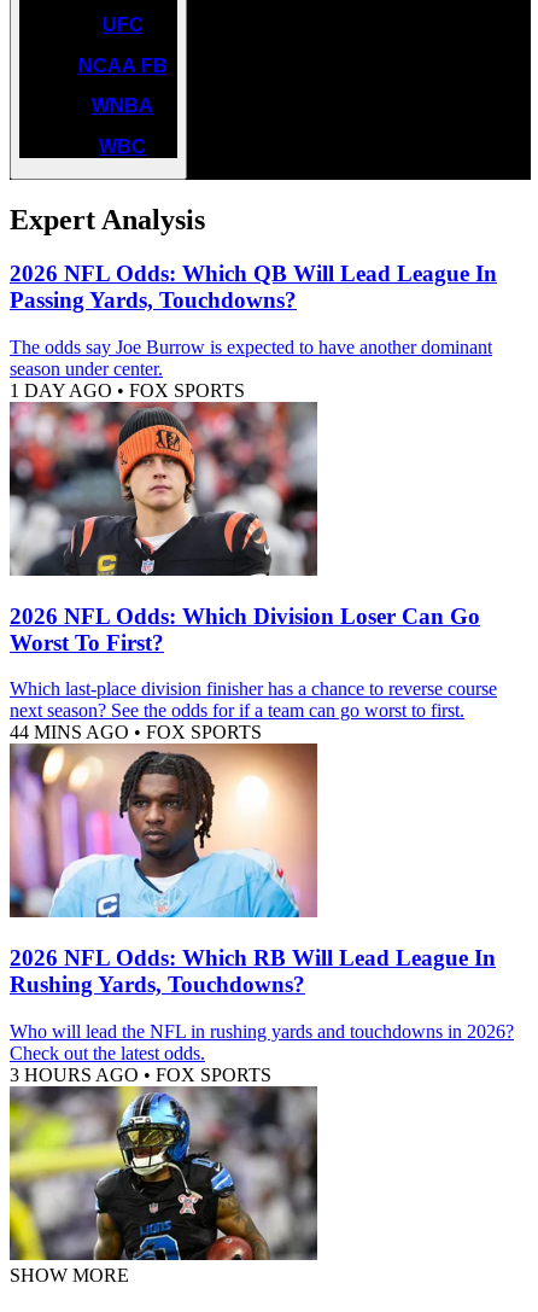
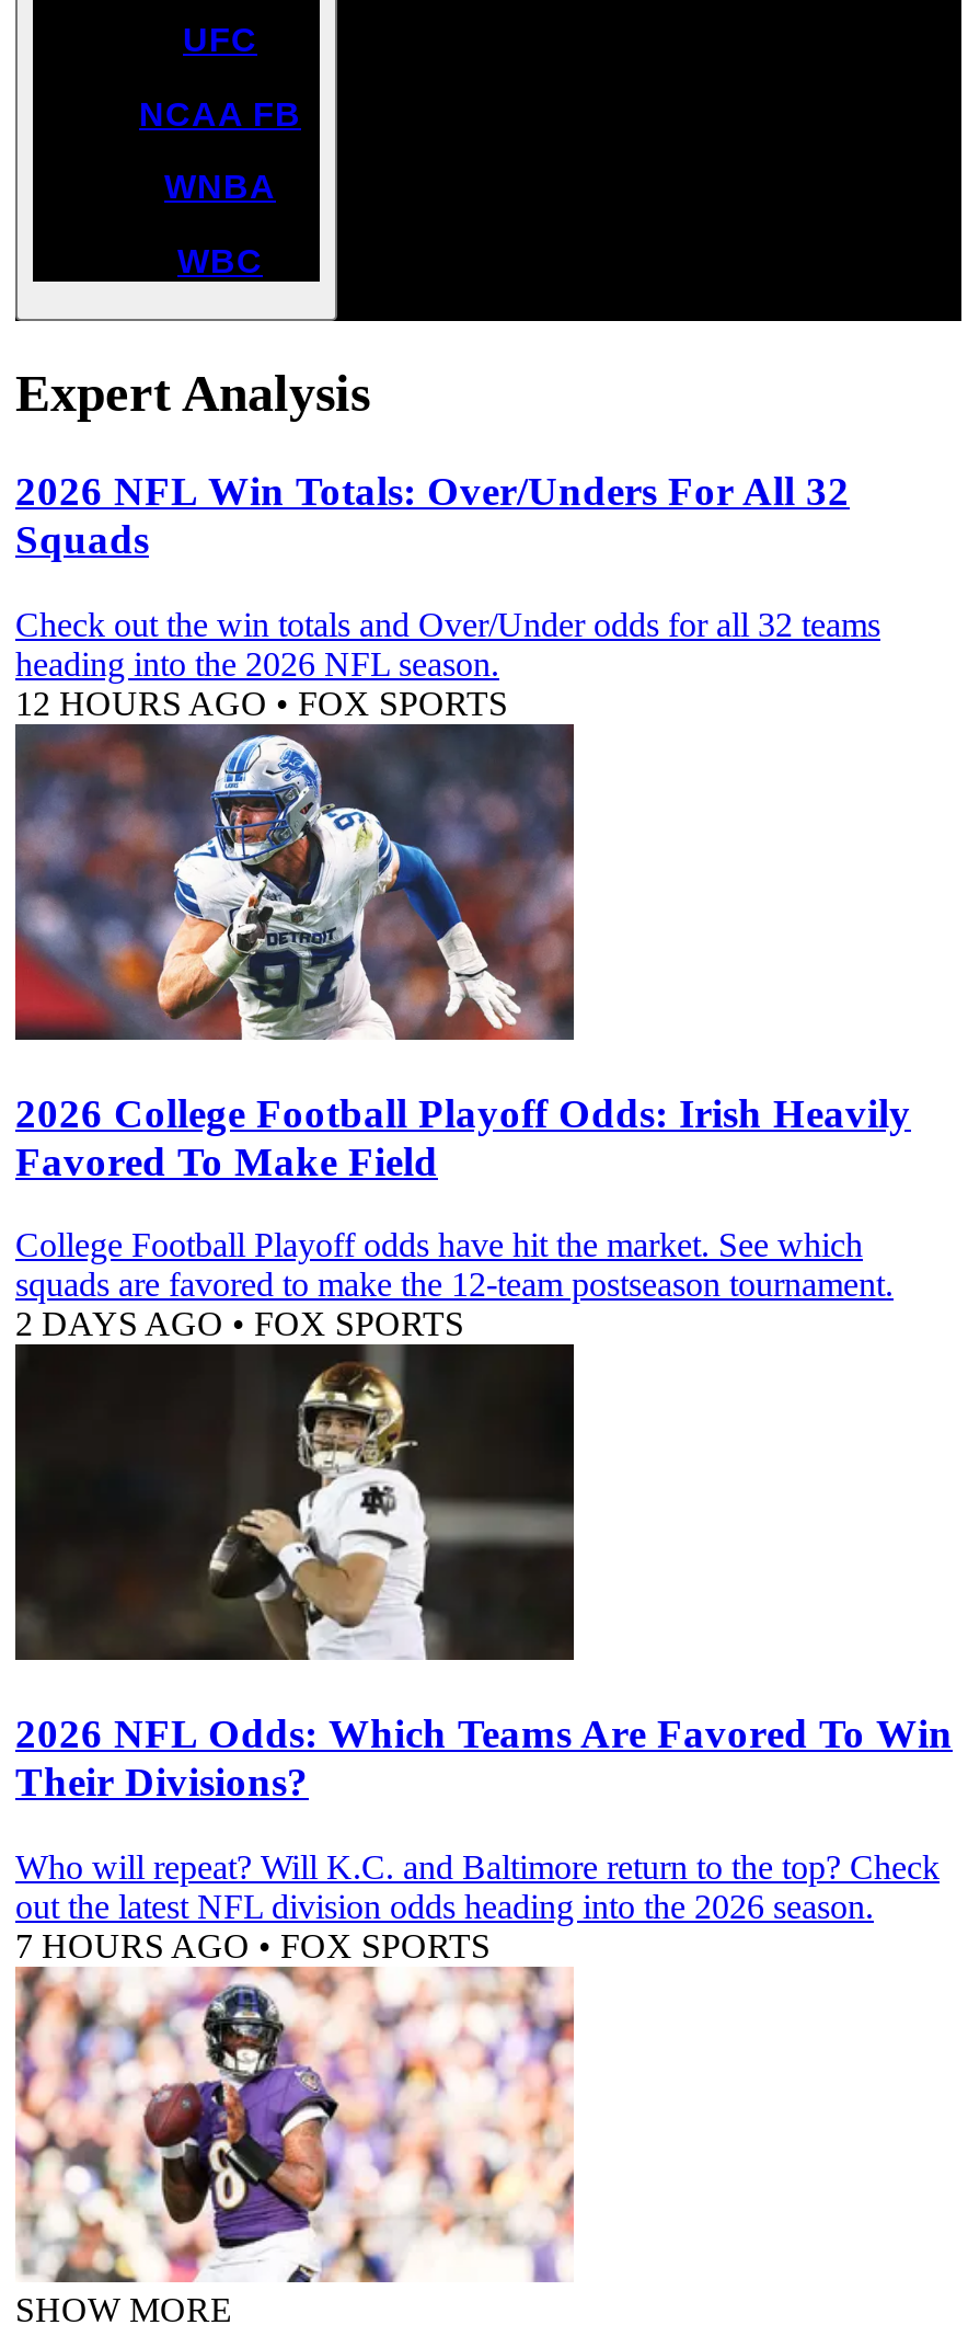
[10,261,497,313] 2026 NFL Odds: Which QB Will Lead League In | Passing Yards, Touchdowns? -> [15,468,850,563] 2026 NFL Win Totals: Over/Unders For All 32 | Squads
[10,337,492,401] The odds say Joe Burrow is expected to have another dominant | season under center. | 1 DAY AGO • FOX SPORTS -> [15,606,880,722] Check out the win totals and Over/Under odds for all 32 teams | heading into the 2026 NFL season. | 12 HOURS AGO • FOX SPORTS
[10,402,480,655] [image] | 2026 NFL Odds: Which Division Loser Can Go | Worst To First? -> [13,726,911,1184] [image] | 2026 College Football Playoff Odds: Irish Heavily | Favored To Make Field
[8,679,497,919] [image] | Which last-place division finisher has a chance to reverse course | next season? See the odds for if a team can go worst to first. | 44 MINS AGO • FOX SPORTS -> [13,1227,894,1662] [image] | College Football Playoff odds have hit the market. See which | squads are favored to make the 12-team postseason tournament. | 2 DAYS AGO • FOX SPORTS
[10,945,496,997] 2026 NFL Odds: Which RB Will Lead League In | Rushing Yards, Touchdowns? -> [15,1710,953,1805] 2026 NFL Odds: Which Teams Are Favored To Win | Their Divisions?
[10,1021,514,1085] Who will lead the NFL in rushing yards and touchdowns in 2026? | Check out the latest odds. | 3 HOURS AGO • FOX SPORTS -> [15,1848,940,1964] Who will repeat? Will K.C. and Baltimore return to the top? Check | out the latest NFL division odds heading into the 2026 season. | 7 HOURS AGO • FOX SPORTS
[8,1085,318,1261] [image] -> [15,1967,576,2284] [image]

